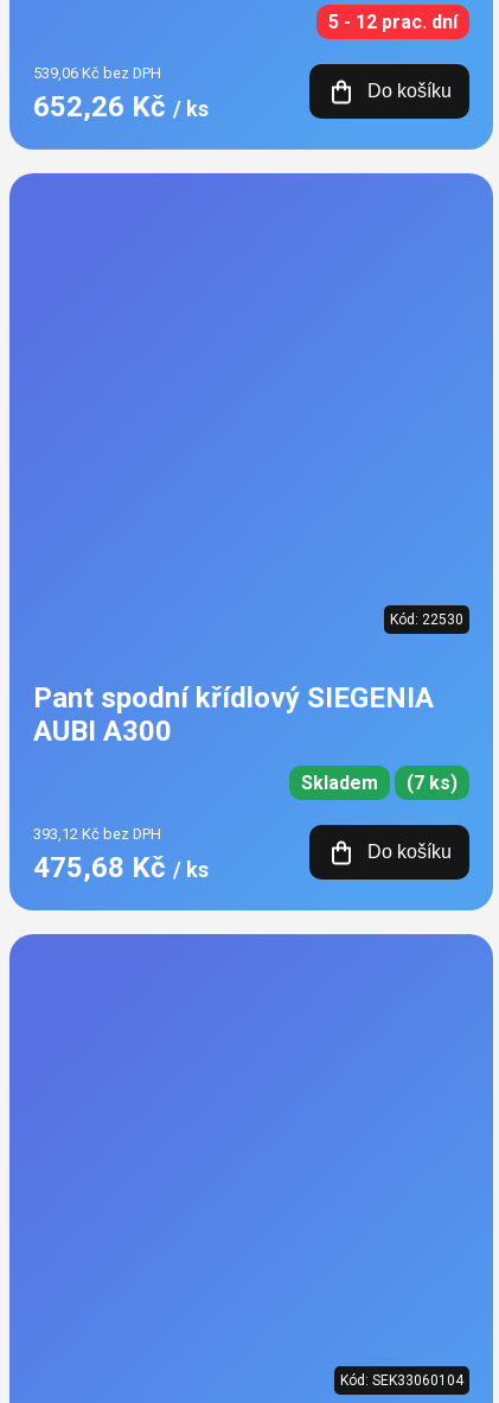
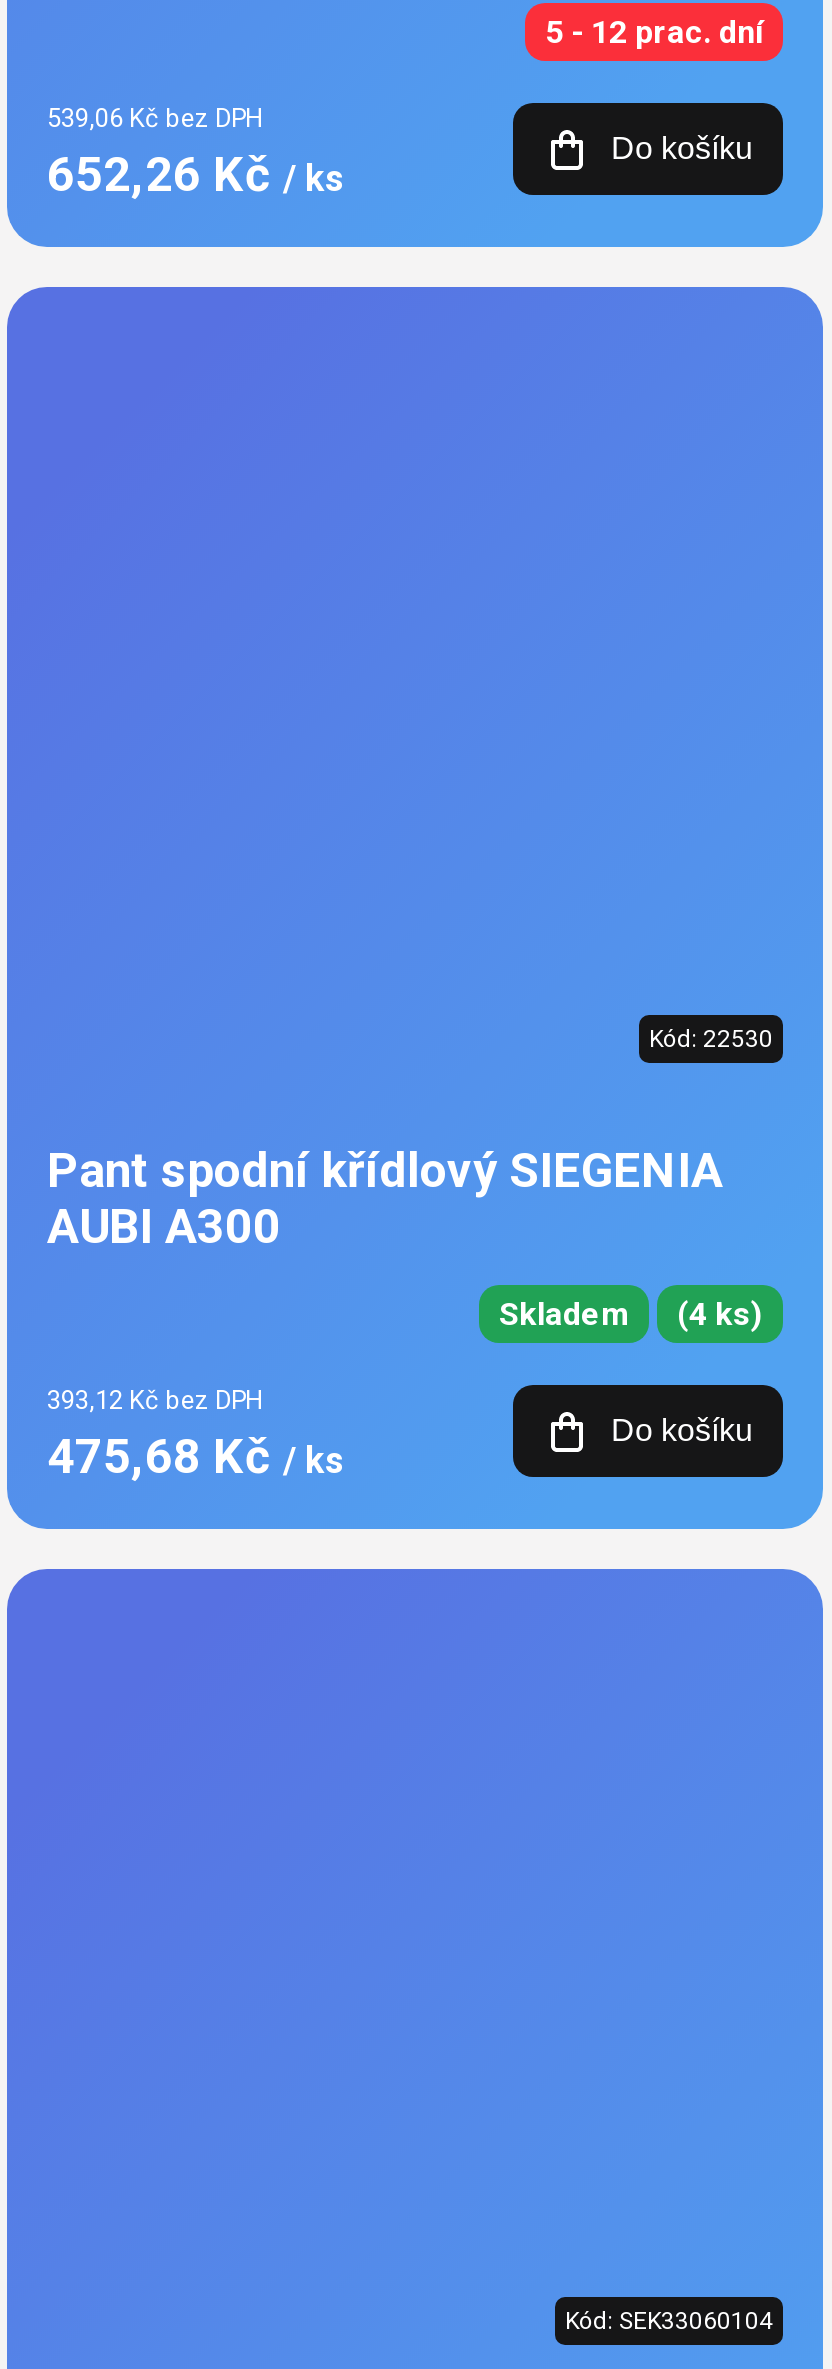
[301,772,458,794] Skladem (7 ks) -> [499,1295,763,1333] Skladem (4 ks)

